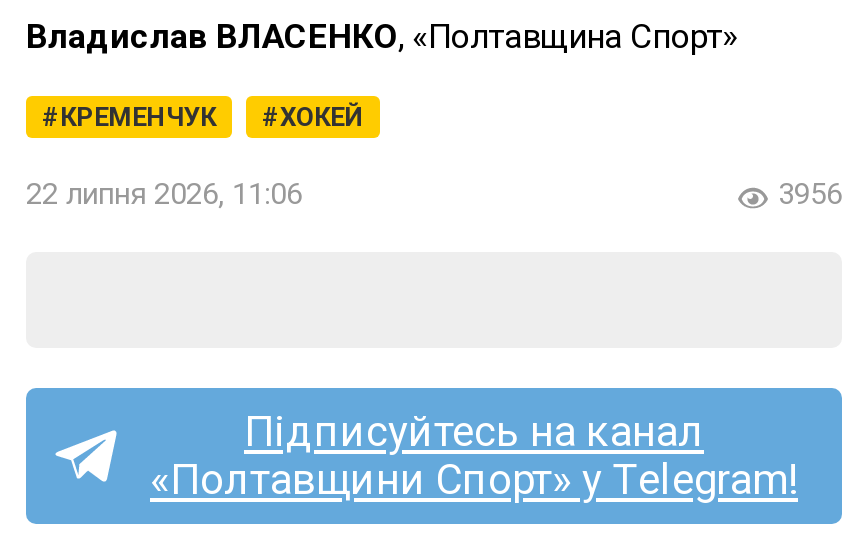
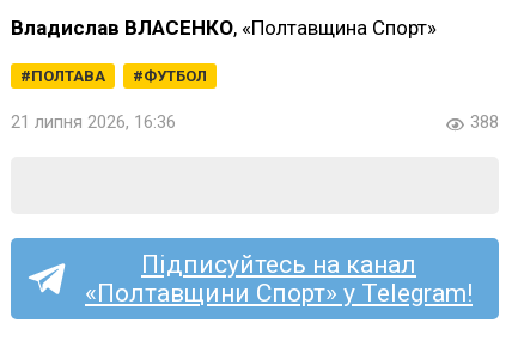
[60,101,364,131] КРЕМЕНЧУК | ХОКЕЙ -> [31,66,207,84] ПОЛТАВА | ФУТБОЛ
[26,175,842,211] 22 липня 2026, 11:06 | 3956 -> [11,111,499,132] 21 липня 2026, 16:36 | 388

